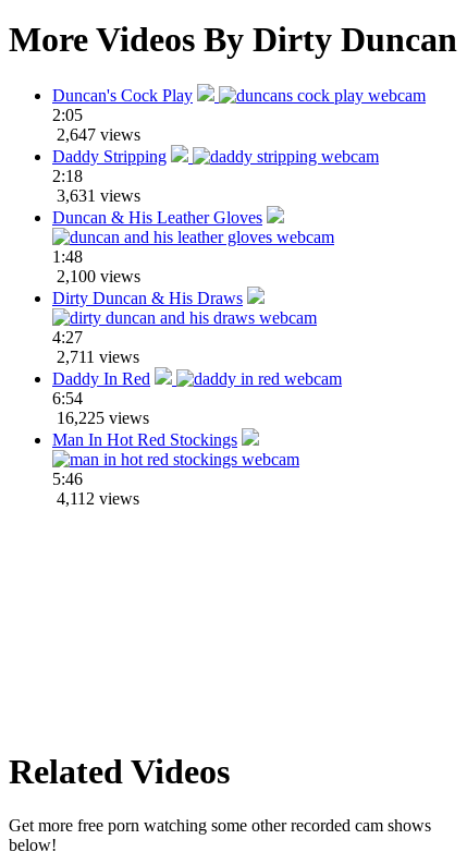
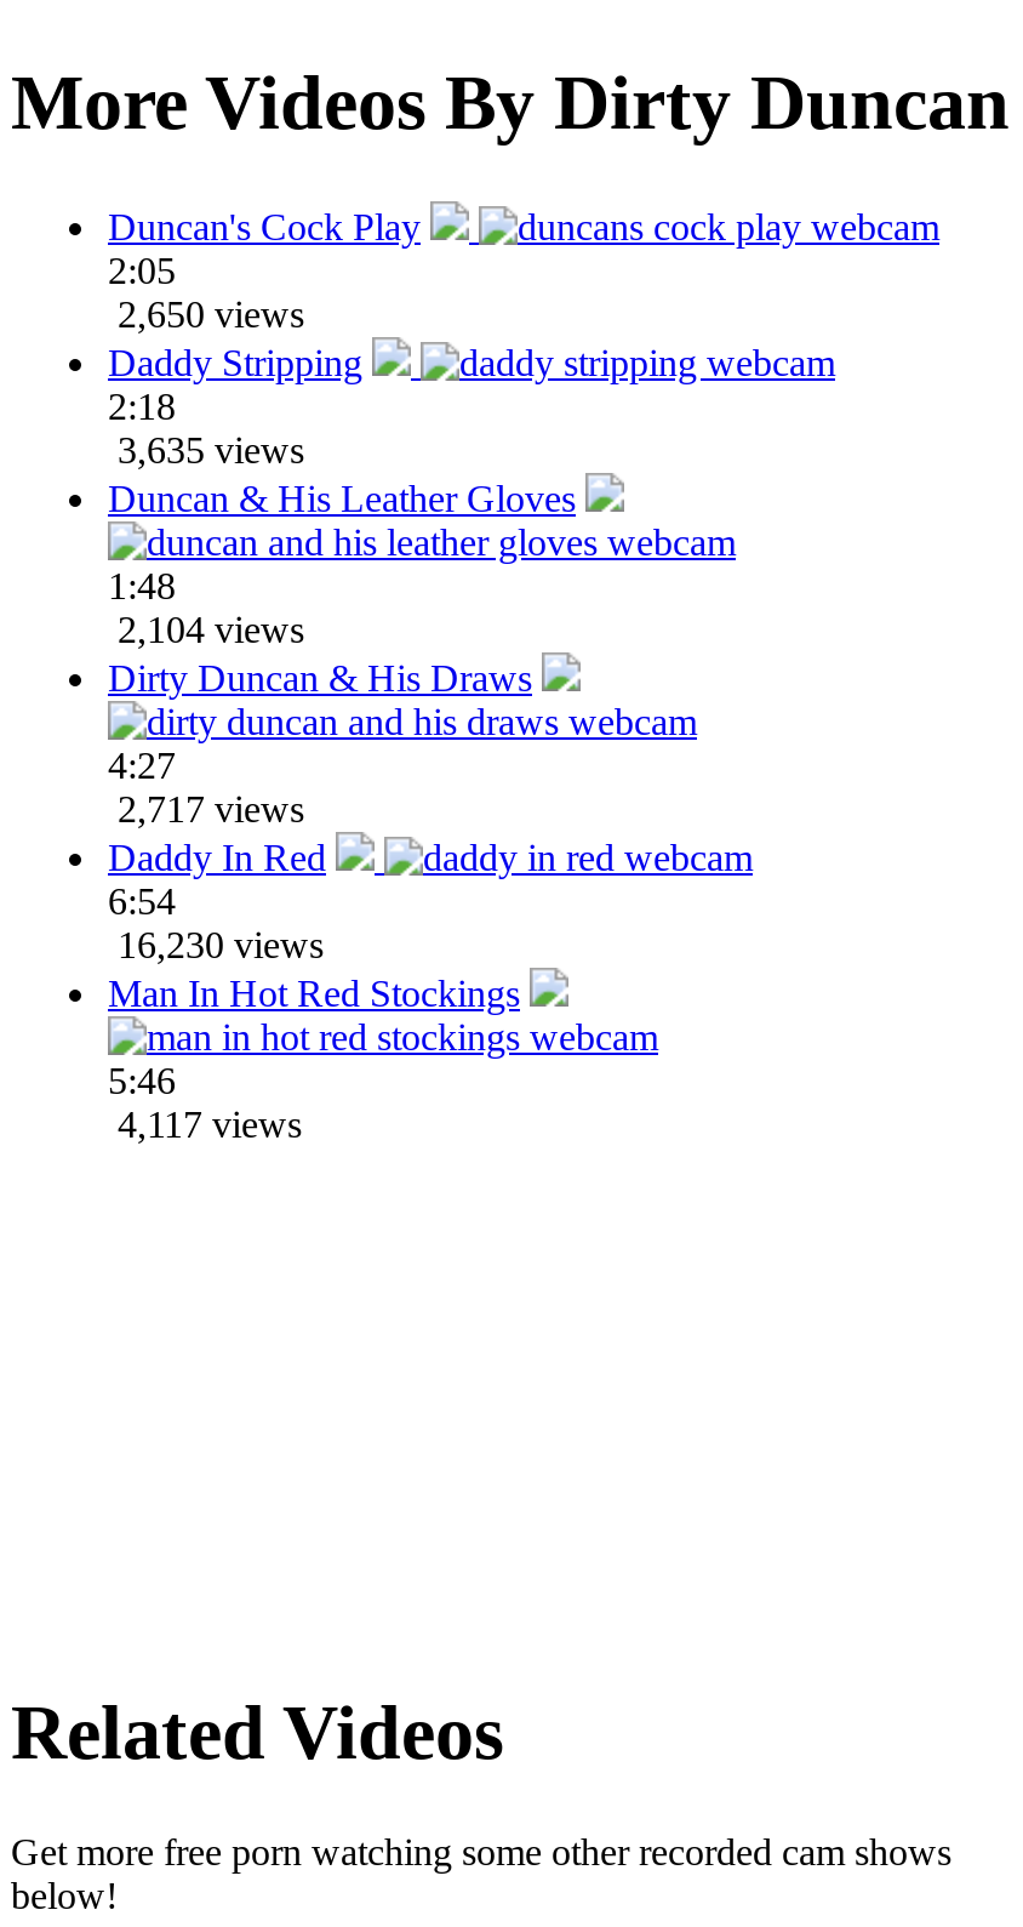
[52,125,140,144] 2,647 views -> [108,293,304,334] 2,650 views
[52,186,140,205] 3,631 views -> [108,429,304,470] 3,635 views
[52,267,140,285] 2,100 views -> [108,608,304,650] 2,104 views
[52,347,139,366] 2,711 views -> [108,788,304,829] 2,717 views
[52,408,149,427] 16,225 views -> [108,924,324,965] 16,230 views
[52,489,139,508] 4,112 views -> [108,1103,302,1144] 4,117 views

